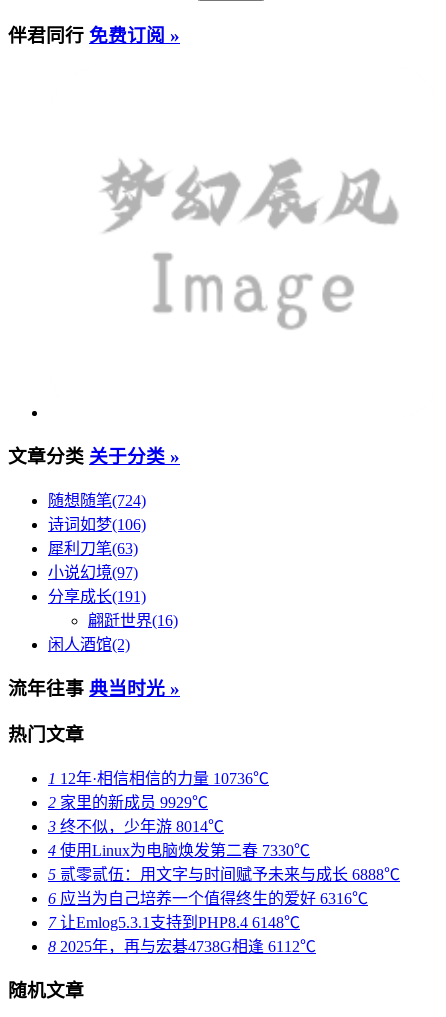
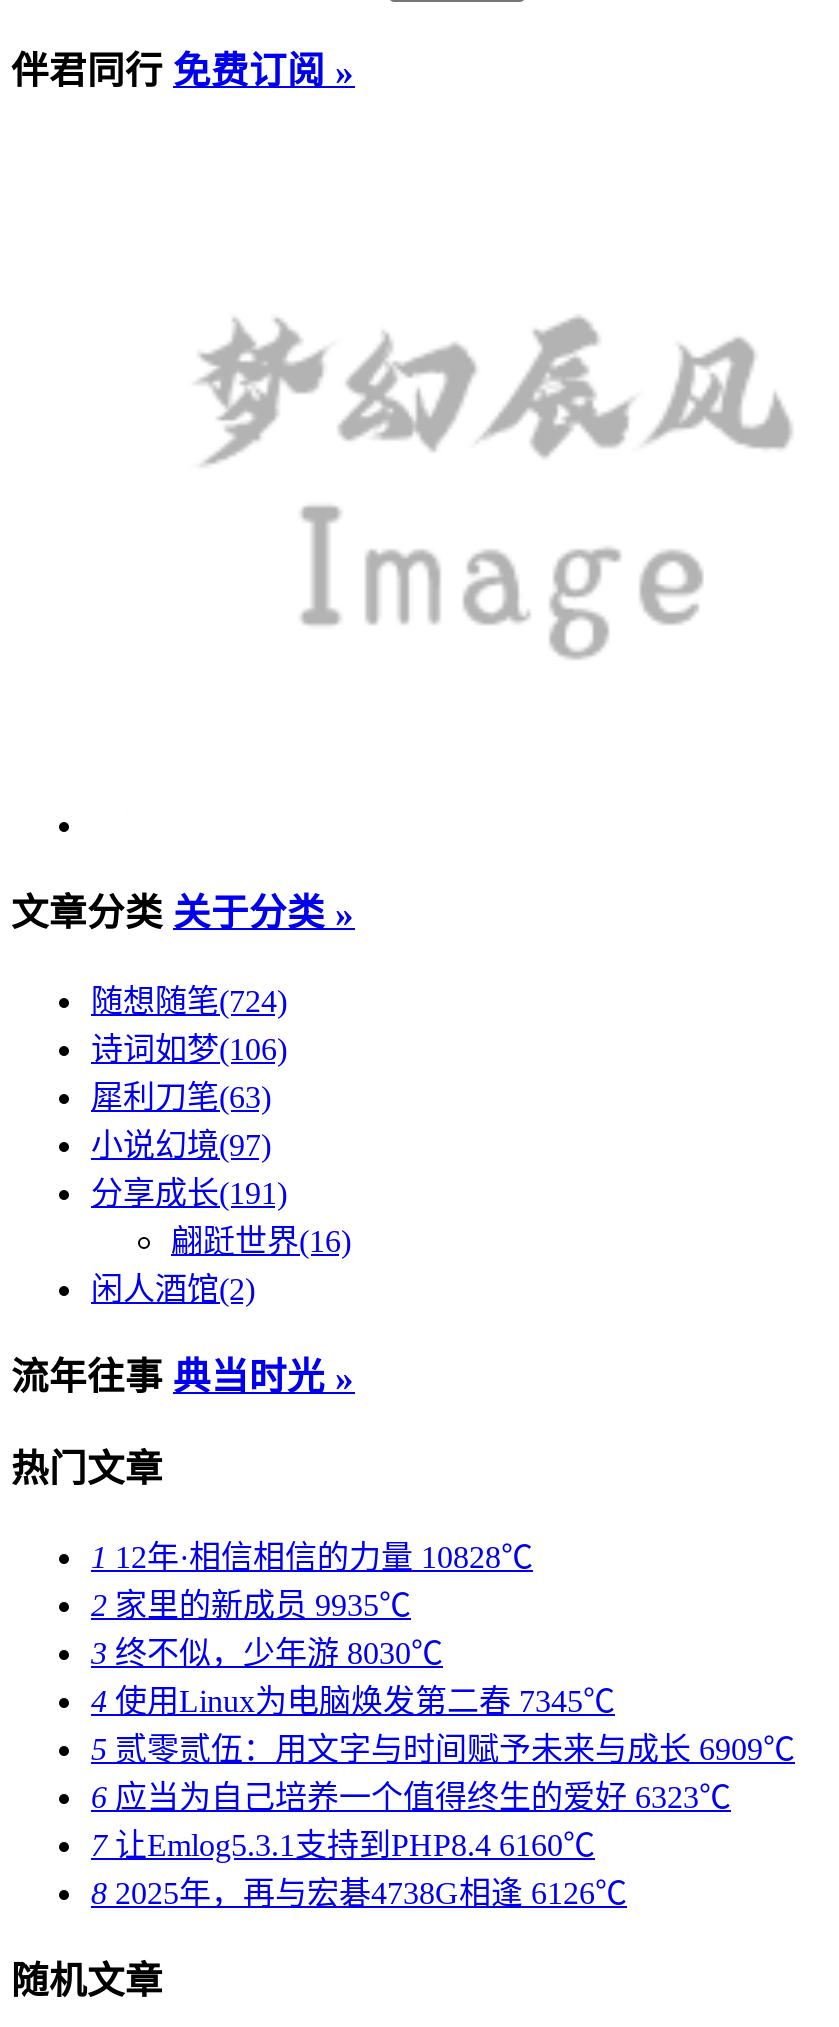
[48,770,269,787] 1 12年·相信相信的力量10736℃ -> [91,1539,533,1573] 1 12年·相信相信的力量10828℃
[48,794,208,811] 2家里的新成员9929℃ -> [91,1587,411,1621] 2家里的新成员9935℃
[48,818,224,835] 3终不似，少年游8014℃ -> [91,1635,443,1669] 3终不似，少年游8030℃
[48,842,310,859] 4使用Linux为电脑焕发第二春7330℃ -> [91,1683,615,1717] 4使用Linux为电脑焕发第二春7345℃
[48,866,400,883] 5贰零贰伍：用文字与时间赋予未来与成长6888℃ -> [91,1731,795,1765] 5贰零贰伍：用文字与时间赋予未来与成长6909℃
[48,890,368,907] 6应当为自己培养一个值得终生的爱好6316℃ -> [91,1779,731,1813] 6应当为自己培养一个值得终生的爱好6323℃
[48,914,300,931] 7让Emlog5.3.1支持到PHP8.4 6148℃ -> [91,1827,595,1861] 7让Emlog5.3.1支持到PHP8.4 6160℃
[48,938,316,955] 8 2025年，再与宏碁4738G相逢6112℃ -> [91,1875,627,1909] 8 2025年，再与宏碁4738G相逢6126℃

